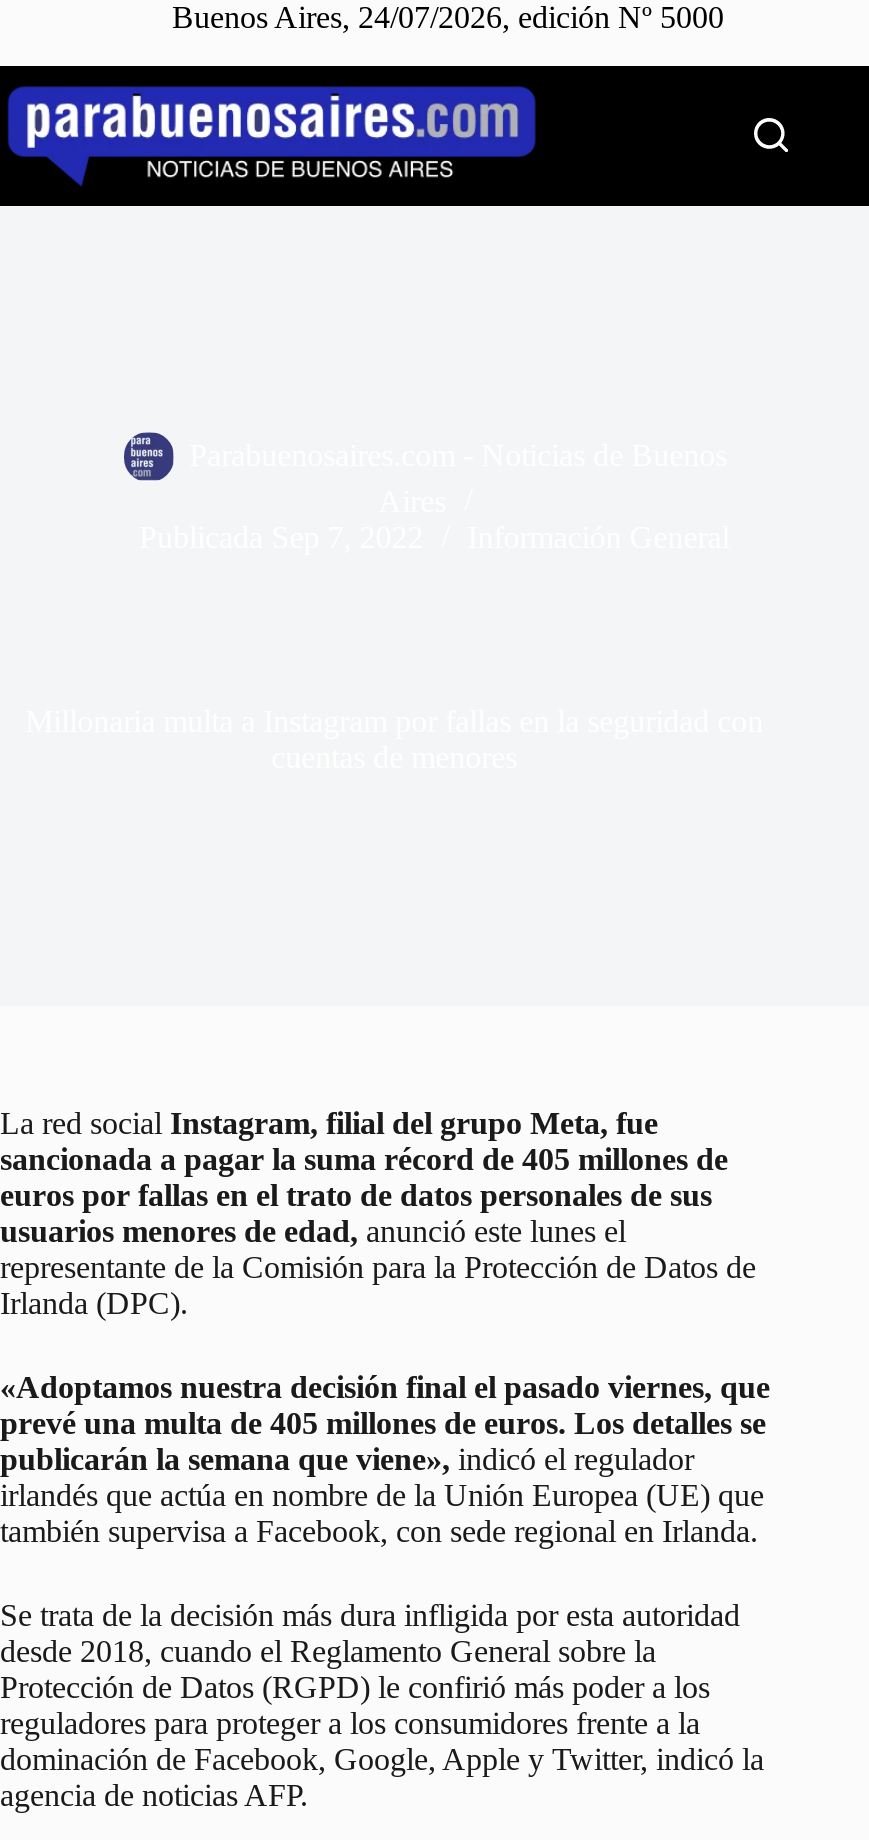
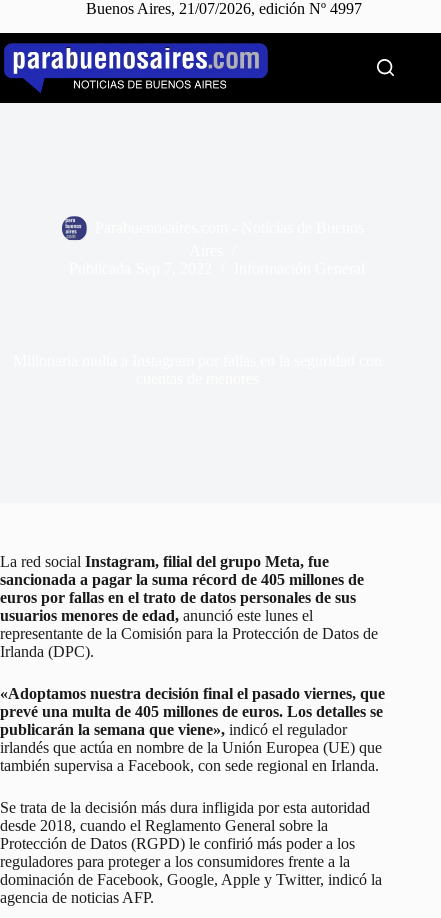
[172,0,724,34] Buenos Aires, 24/07/2026, edición Nº 5000 -> [86,0,362,17] Buenos Aires, 21/07/2026, edición Nº 4997

